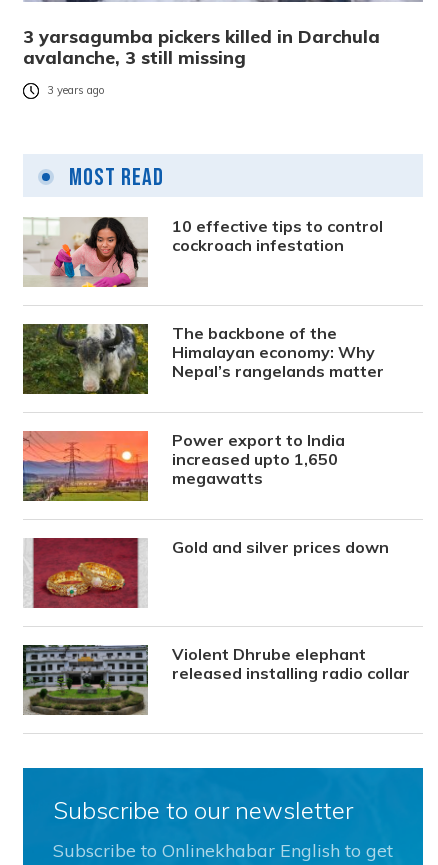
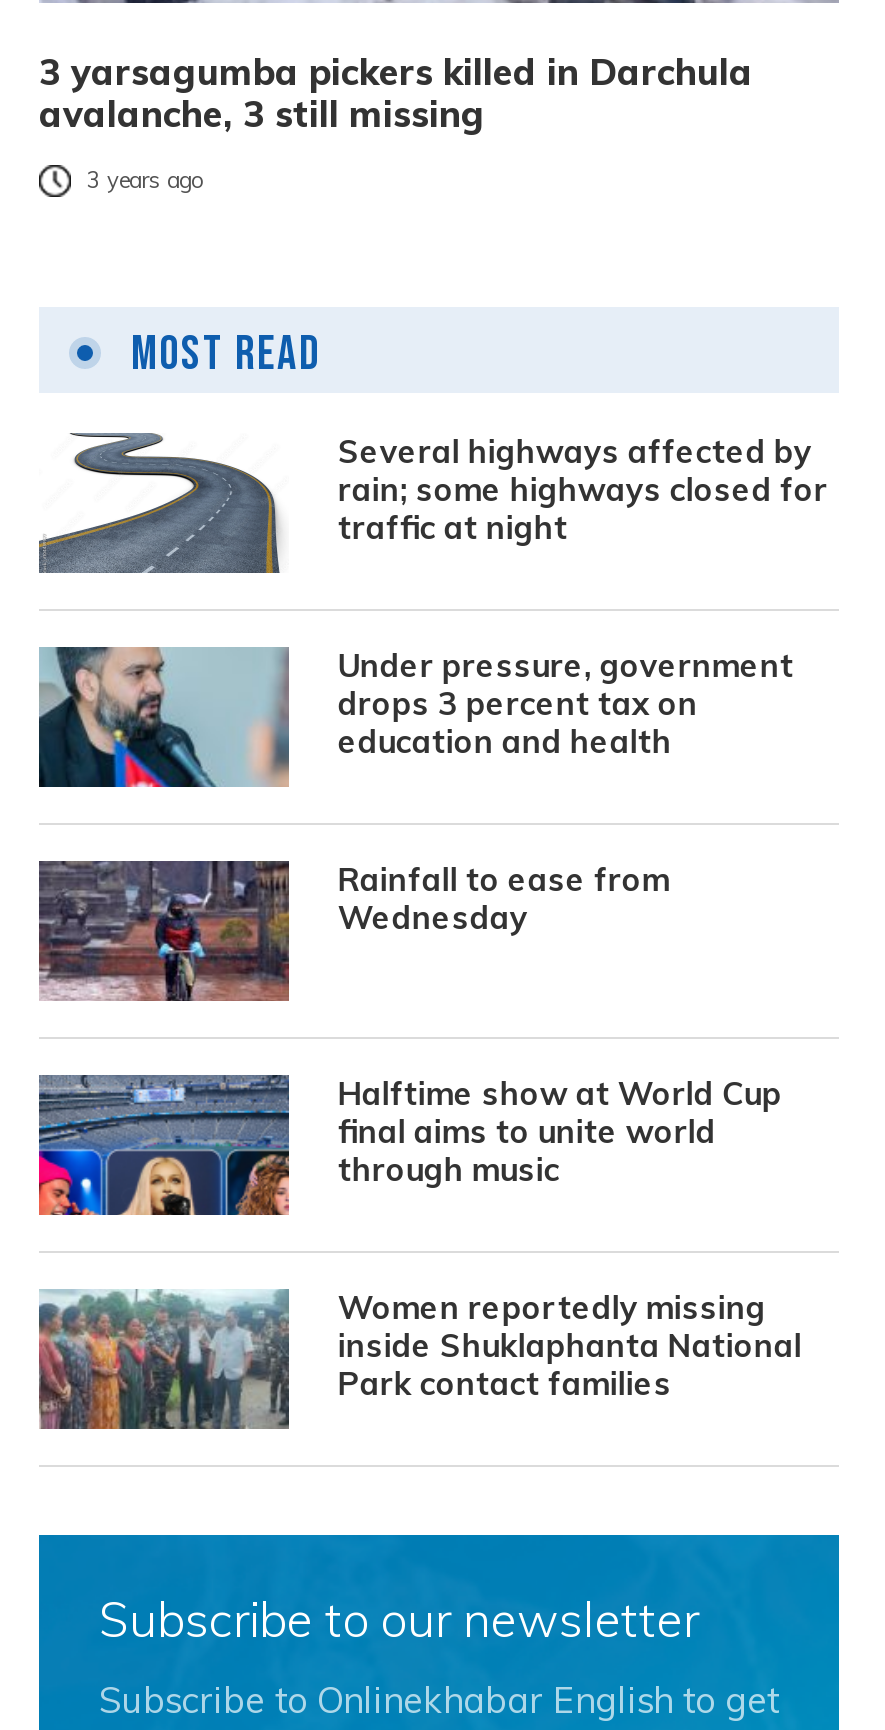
[22,216,383,288] [image] | 10 effective tips to control | cockroach infestation -> [39,432,828,574] [image] | Several highways affected by | rain; some highways closed for | traffic at night
[22,323,384,395] [image] | The backbone of the | Himalayan economy: Why | Nepal’s rangelands matter -> [39,646,794,790] [image] | Under pressure, government | drops 3 percent tax on | education and health
[22,430,345,502] [image] | Power export to India | increased upto 1,650 | megawatts -> [37,858,670,1002] [image] | Rainfall to ease from | Wednesday
[23,537,389,609] [image] | Gold and silver prices down -> [37,1074,782,1218] [image] | Halftime show at World Cup | final aims to unite world | through music
[22,644,410,716] [image] | Violent Dhrube elephant | released installing radio collar -> [37,1288,802,1430] [image] | Women reportedly missing | inside Shuklaphanta National | Park contact families

